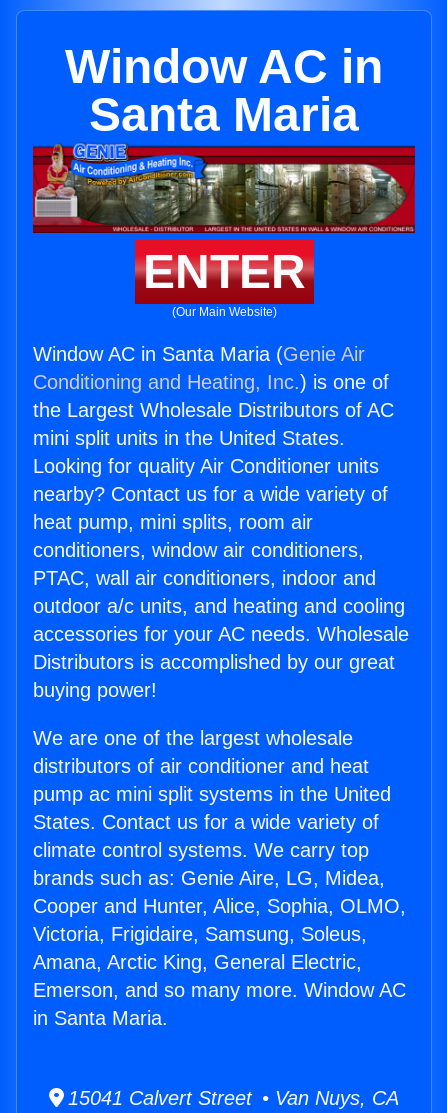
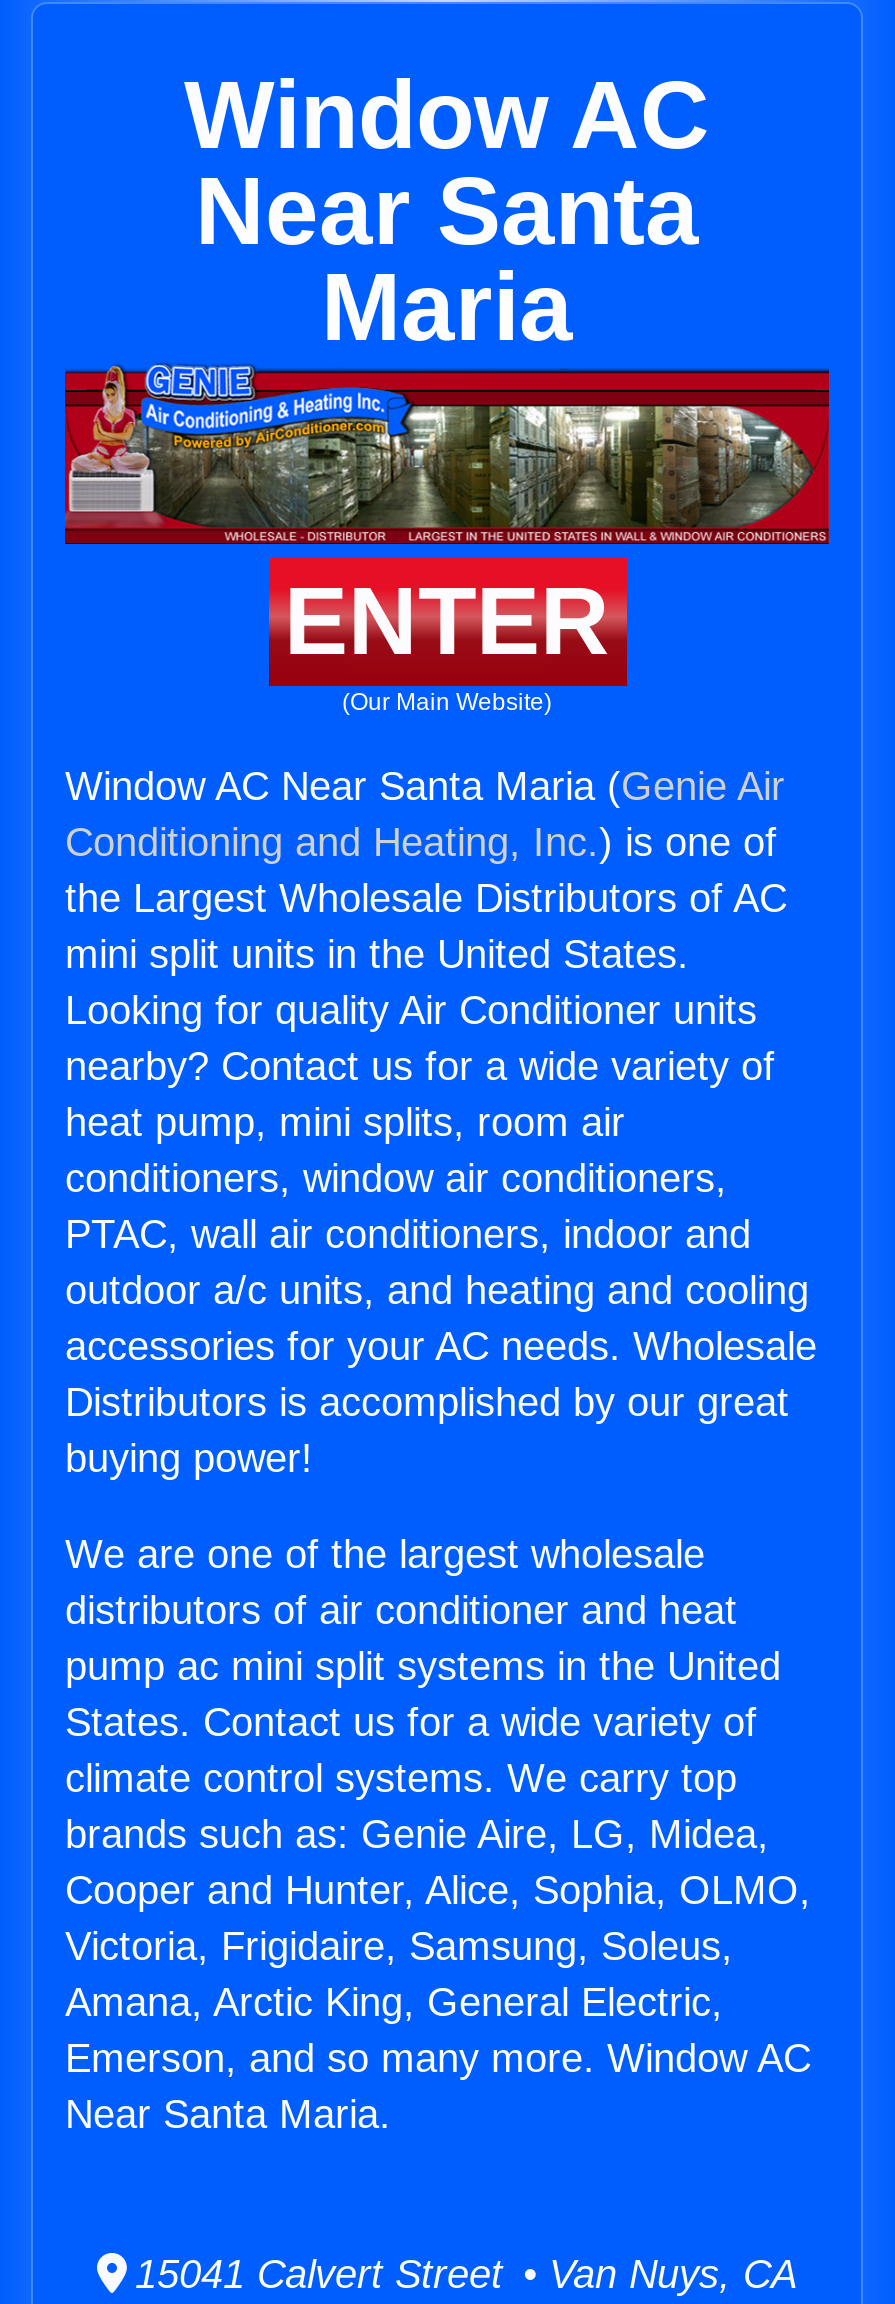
[65,40,383,141] Window AC in | Santa Maria -> [184,62,710,360] Window AC | Near Santa | Maria
[33,343,365,365] Window AC in Santa Maria (Genie Air -> [65,764,785,808] Window AC Near Santa Maria (Genie Air
[33,1007,168,1029] in Santa Maria. -> [65,2092,391,2136] Near Santa Maria.

